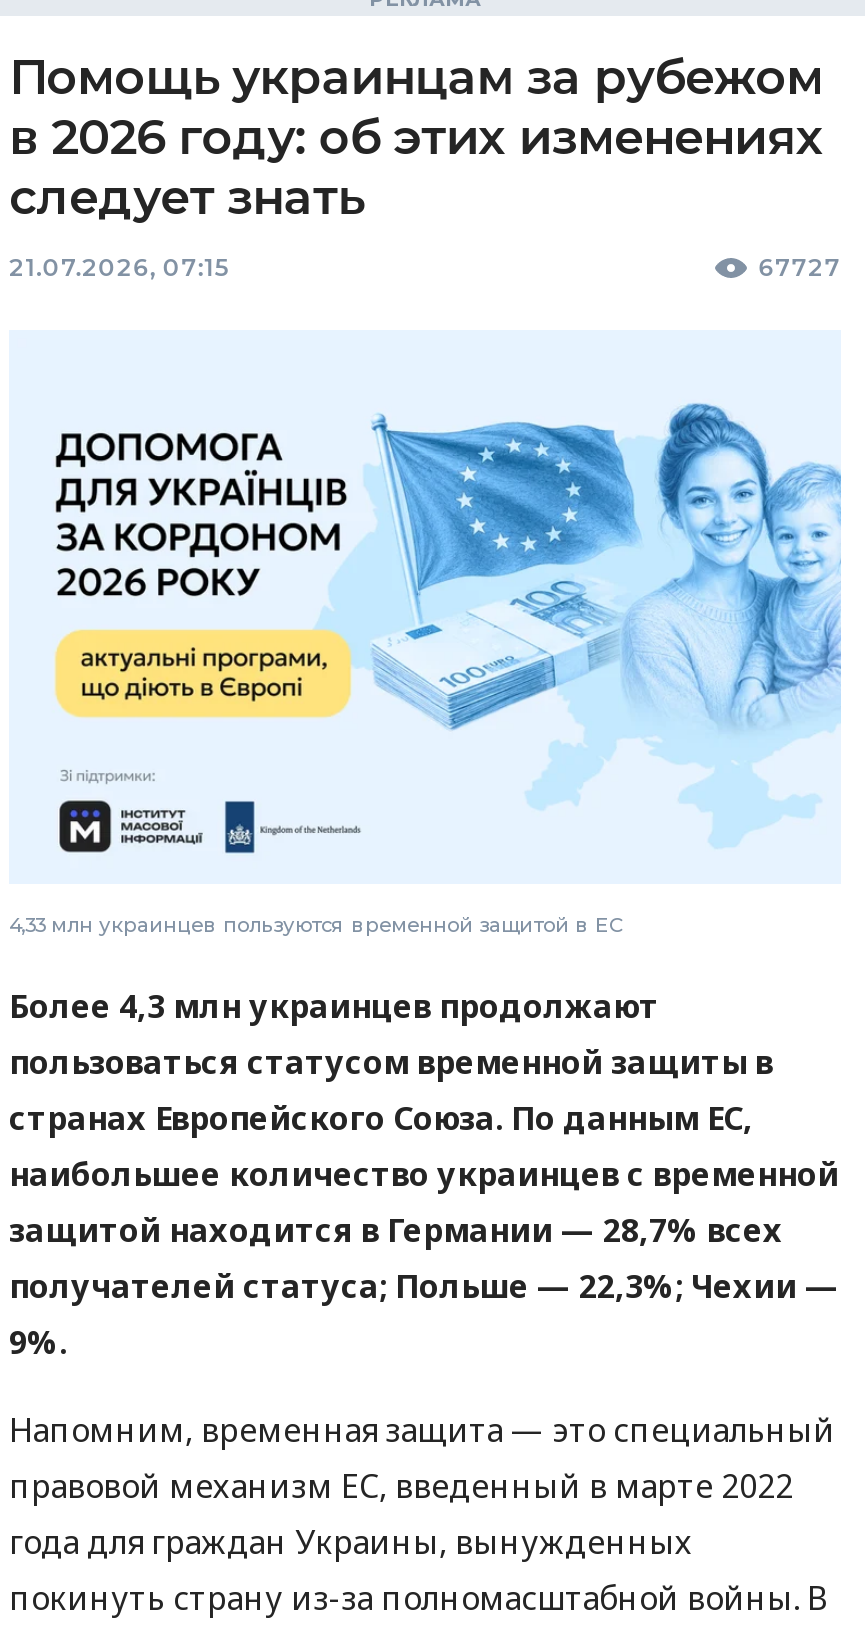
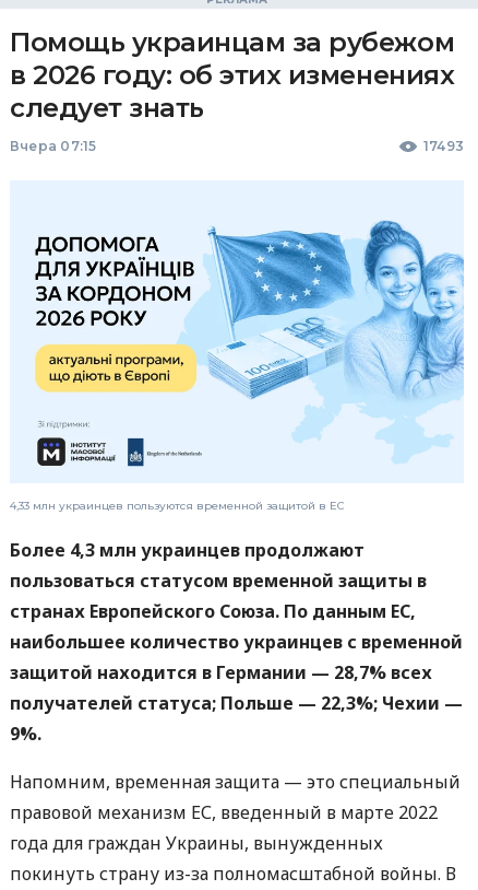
[9,252,841,282] 21.07.2026, 07:15 | 67727 -> [10,138,464,154] Вчера 07:15 | 17493

